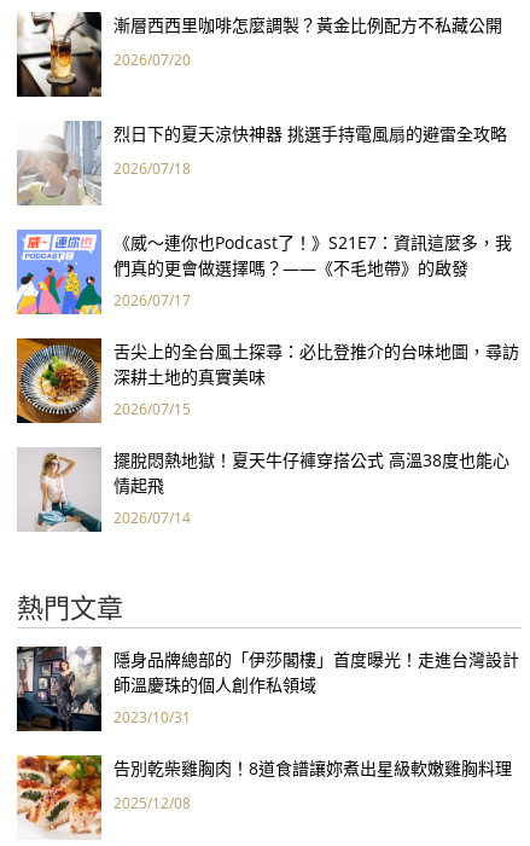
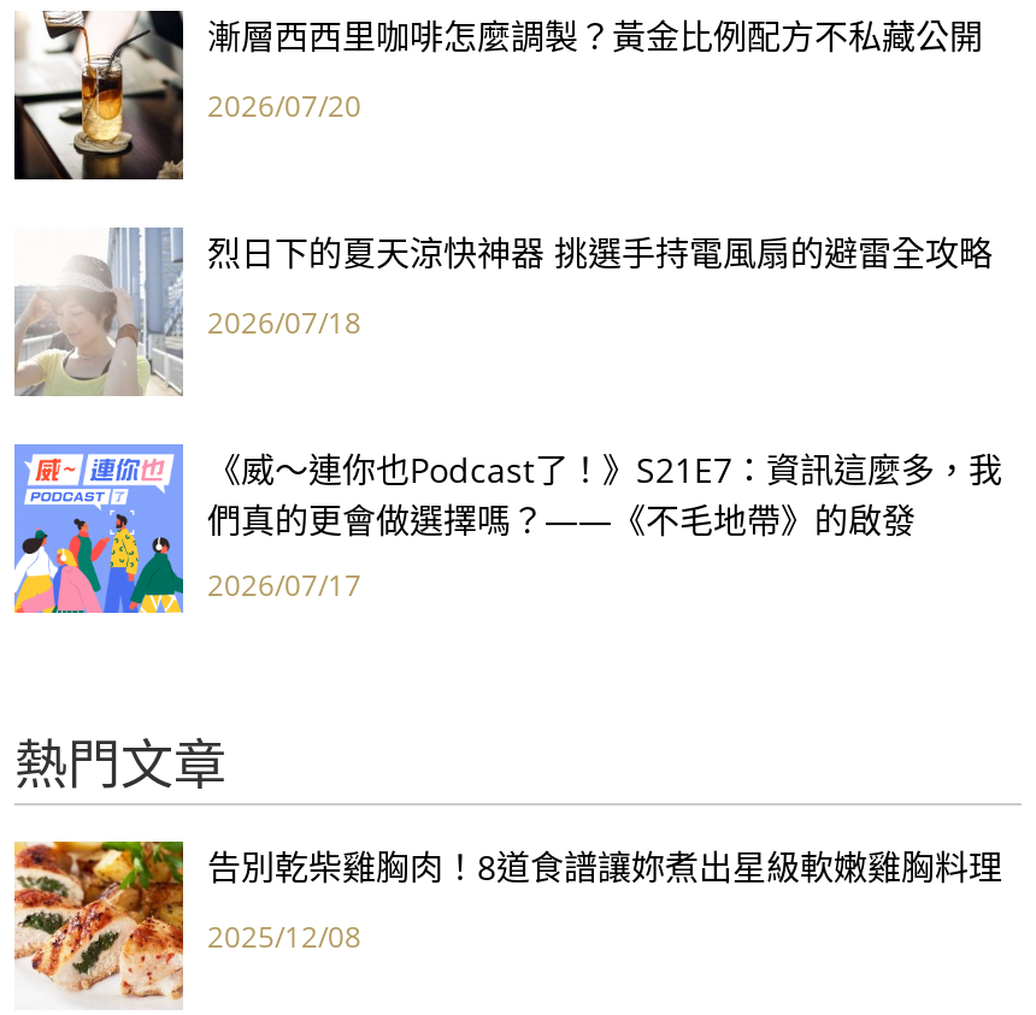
[16,337,519,528] [image] | 舌尖上的全台風土探尋：必比登推介的台味地圖，尋訪 | 深耕土地的真實美味 | 2026/07/15 | 擺脫悶熱地獄！夏天牛仔褲穿搭公式 高溫38度也能心 | 情起飛 | 2026/07/14 -> none
[18,447,97,533] [image] -> none
[16,645,519,732] [image] | 隱身品牌總部的「伊莎閣樓」首度曝光！走進台灣設計 | 師溫慶珠的個人創作私領域 | 2023/10/31 -> none

